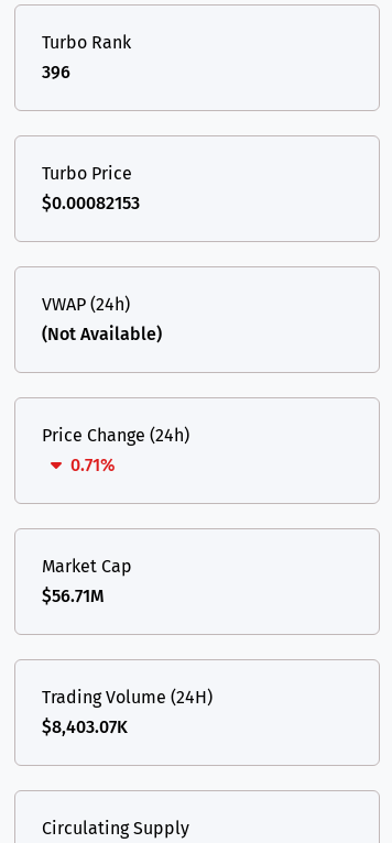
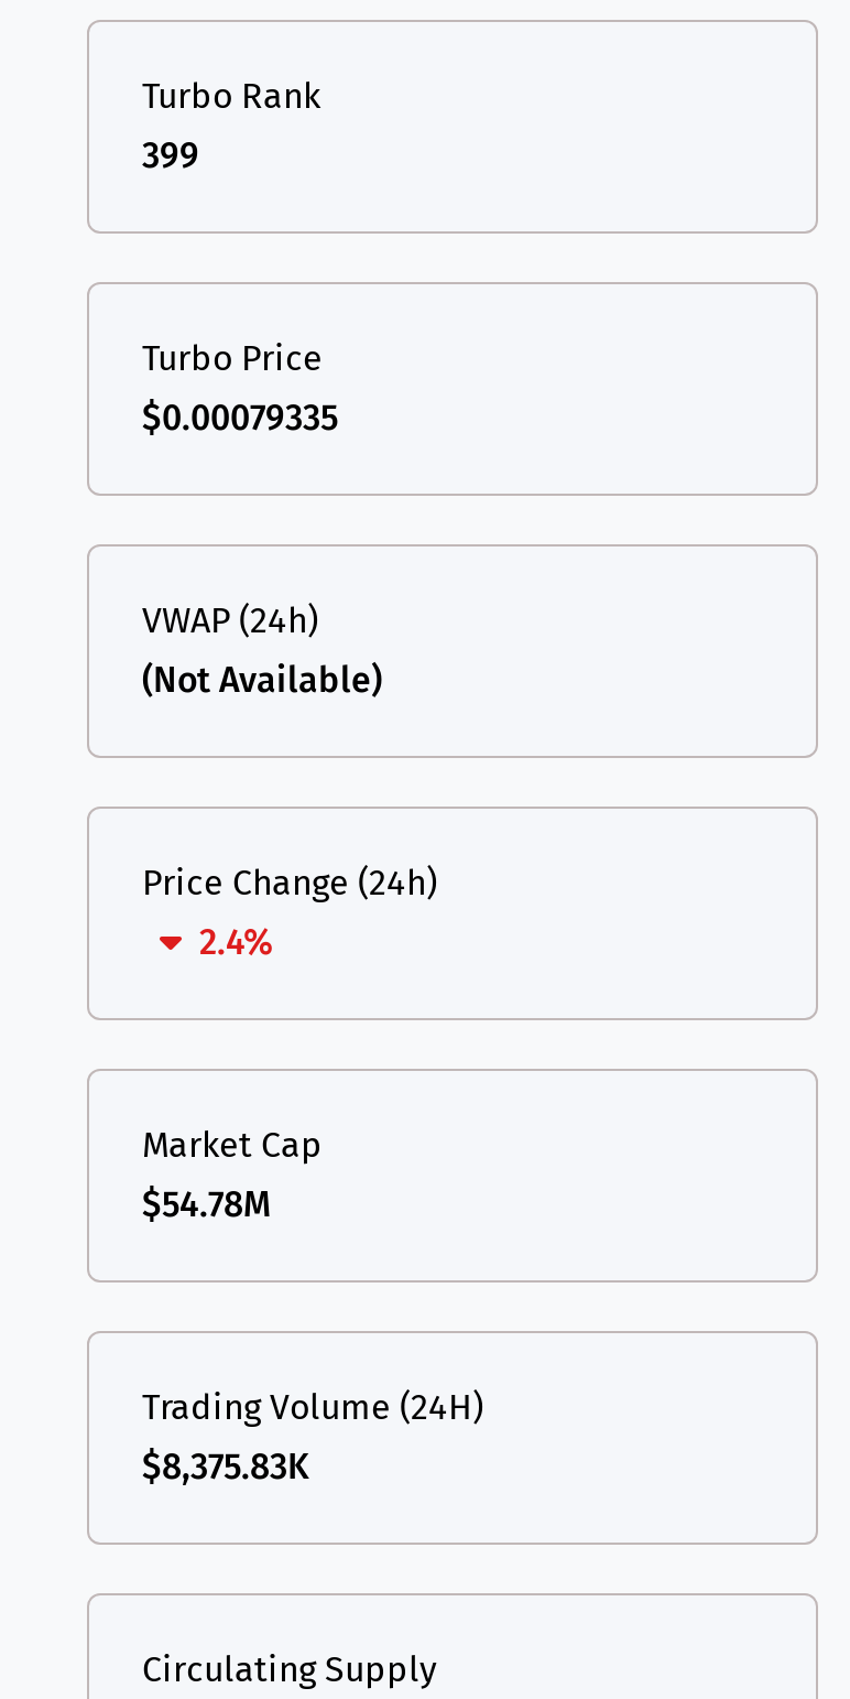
[42,61,70,82] 396 -> [142,134,199,175] 399
[42,192,140,213] $0.00082153 -> [142,396,338,438] $0.00079335
[70,454,116,475] 0.71% -> [199,920,274,962] 2.4%
[42,585,105,606] $56.71M -> [142,1182,272,1224] $54.78M
[42,716,128,737] $8,403.07K -> [142,1445,309,1487] $8,375.83K

